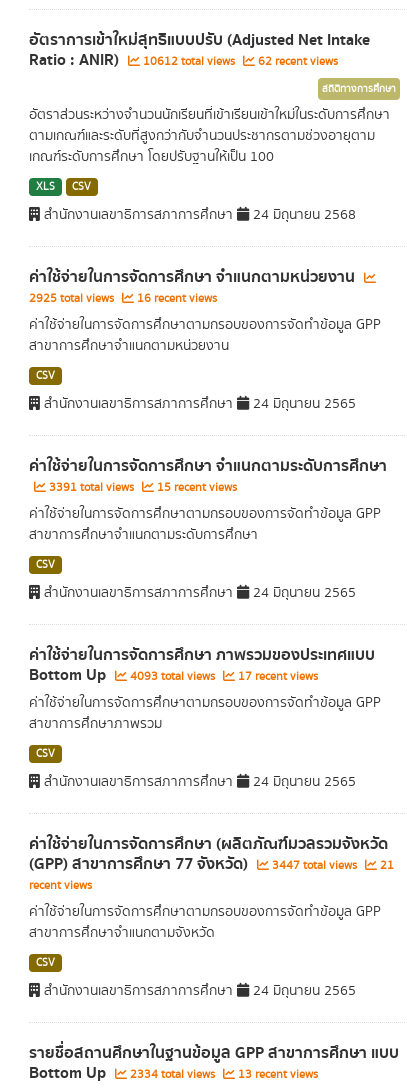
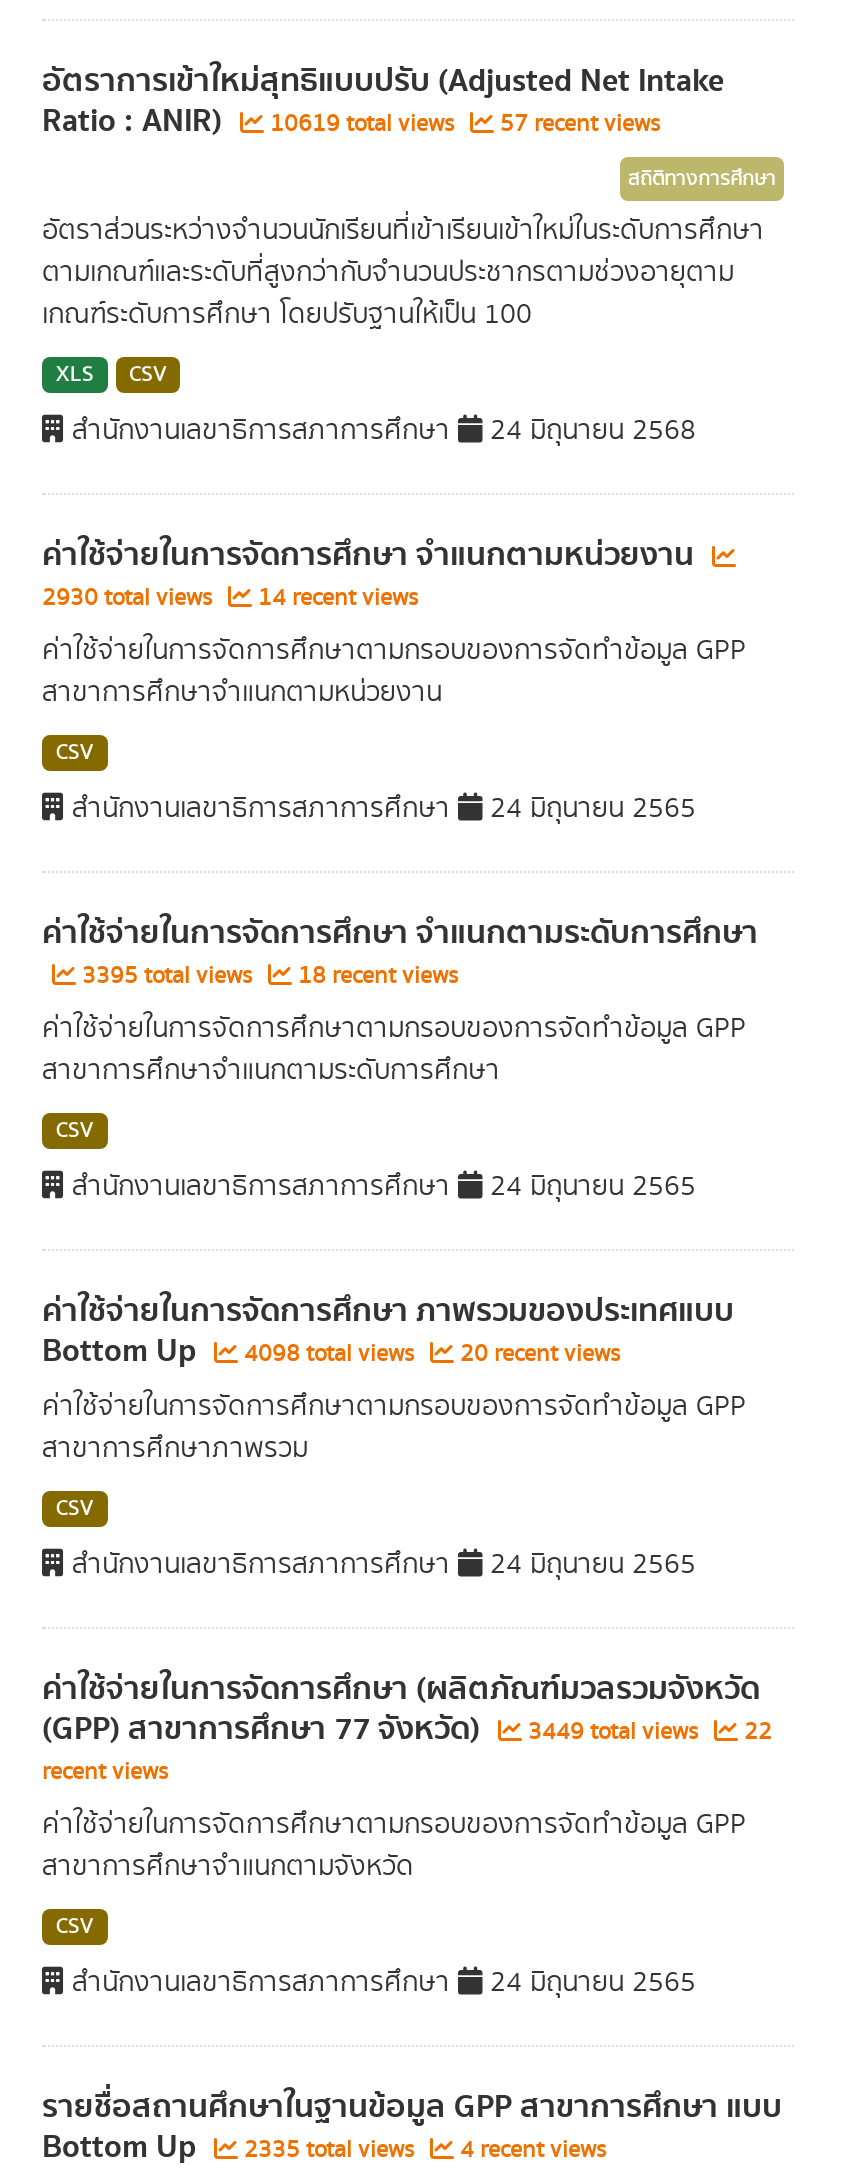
[140,53,238,70] 10612 total views -> [264,107,460,141] 10619 total views
[255,53,338,70] 62 recent views -> [494,107,660,141] 57 recent views
[29,290,117,307] 2925 total views -> [42,581,218,615] 2930 total views
[134,290,217,307] 16 recent views -> [252,581,418,615] 14 recent views
[46,479,137,496] 3391 total views -> [76,959,258,993] 3395 total views
[154,479,237,496] 15 recent views -> [292,959,458,993] 18 recent views
[127,668,218,685] 4093 total views -> [238,1337,420,1371] 4098 total views
[235,668,318,685] 17 recent views -> [454,1337,620,1371] 20 recent views
[269,857,360,874] 3447 total views -> [522,1715,704,1749] 3449 total views
[377,857,394,874] 21 -> [738,1715,772,1749] 22
[127,1066,218,1083] 2334 total views -> [238,2133,420,2167] 2335 total views
[235,1066,318,1083] 13 recent views -> [454,2133,606,2167] 4 recent views

